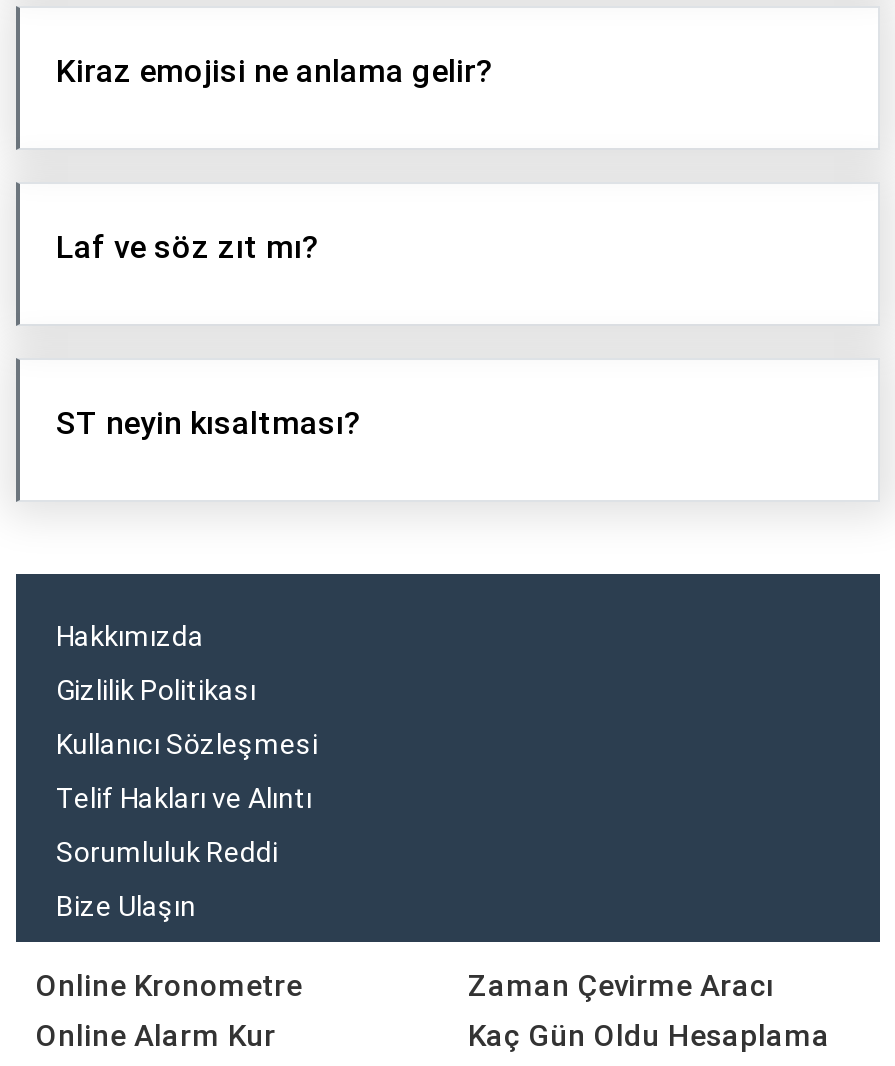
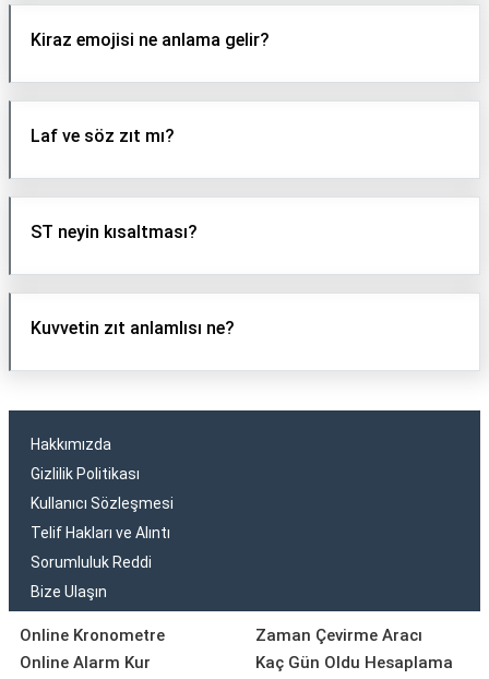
none -> [31,318,235,339] Kuvvetin zıt anlamlısı ne?

